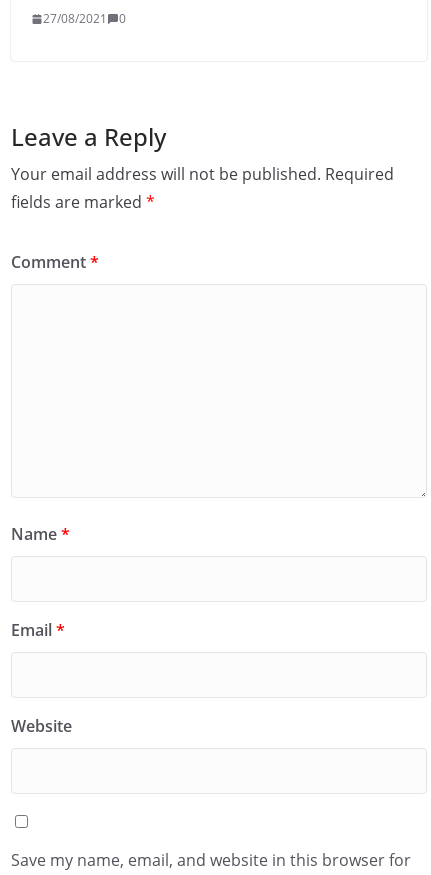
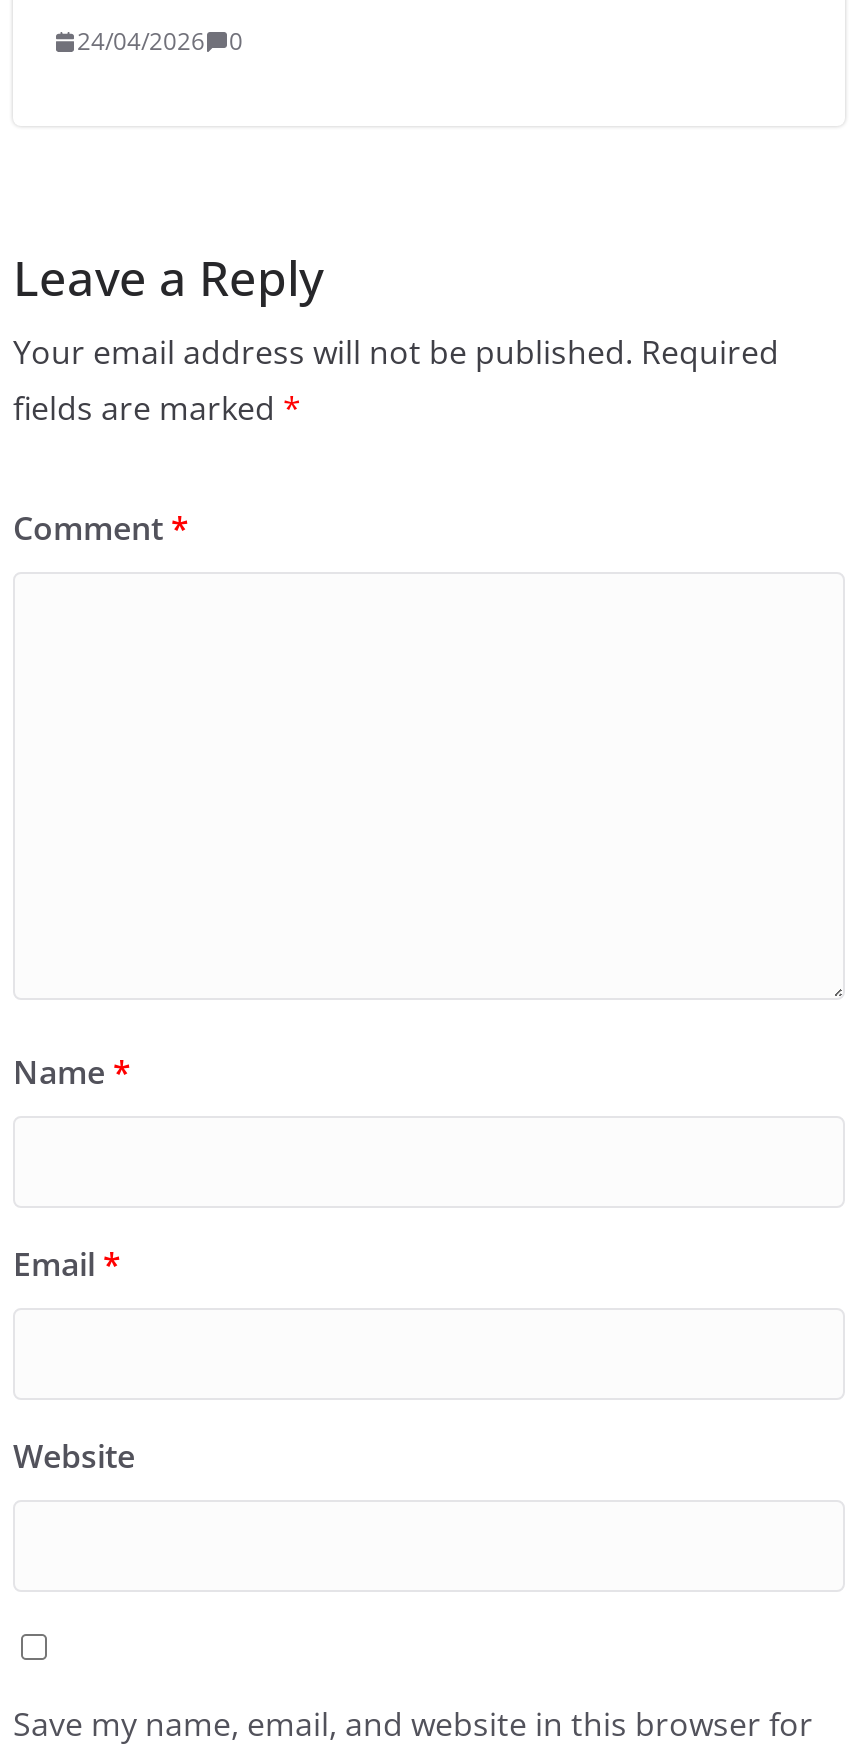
[43,10,126,27] 27/08/2021 0 -> [77,25,243,59] 24/04/2026 0

